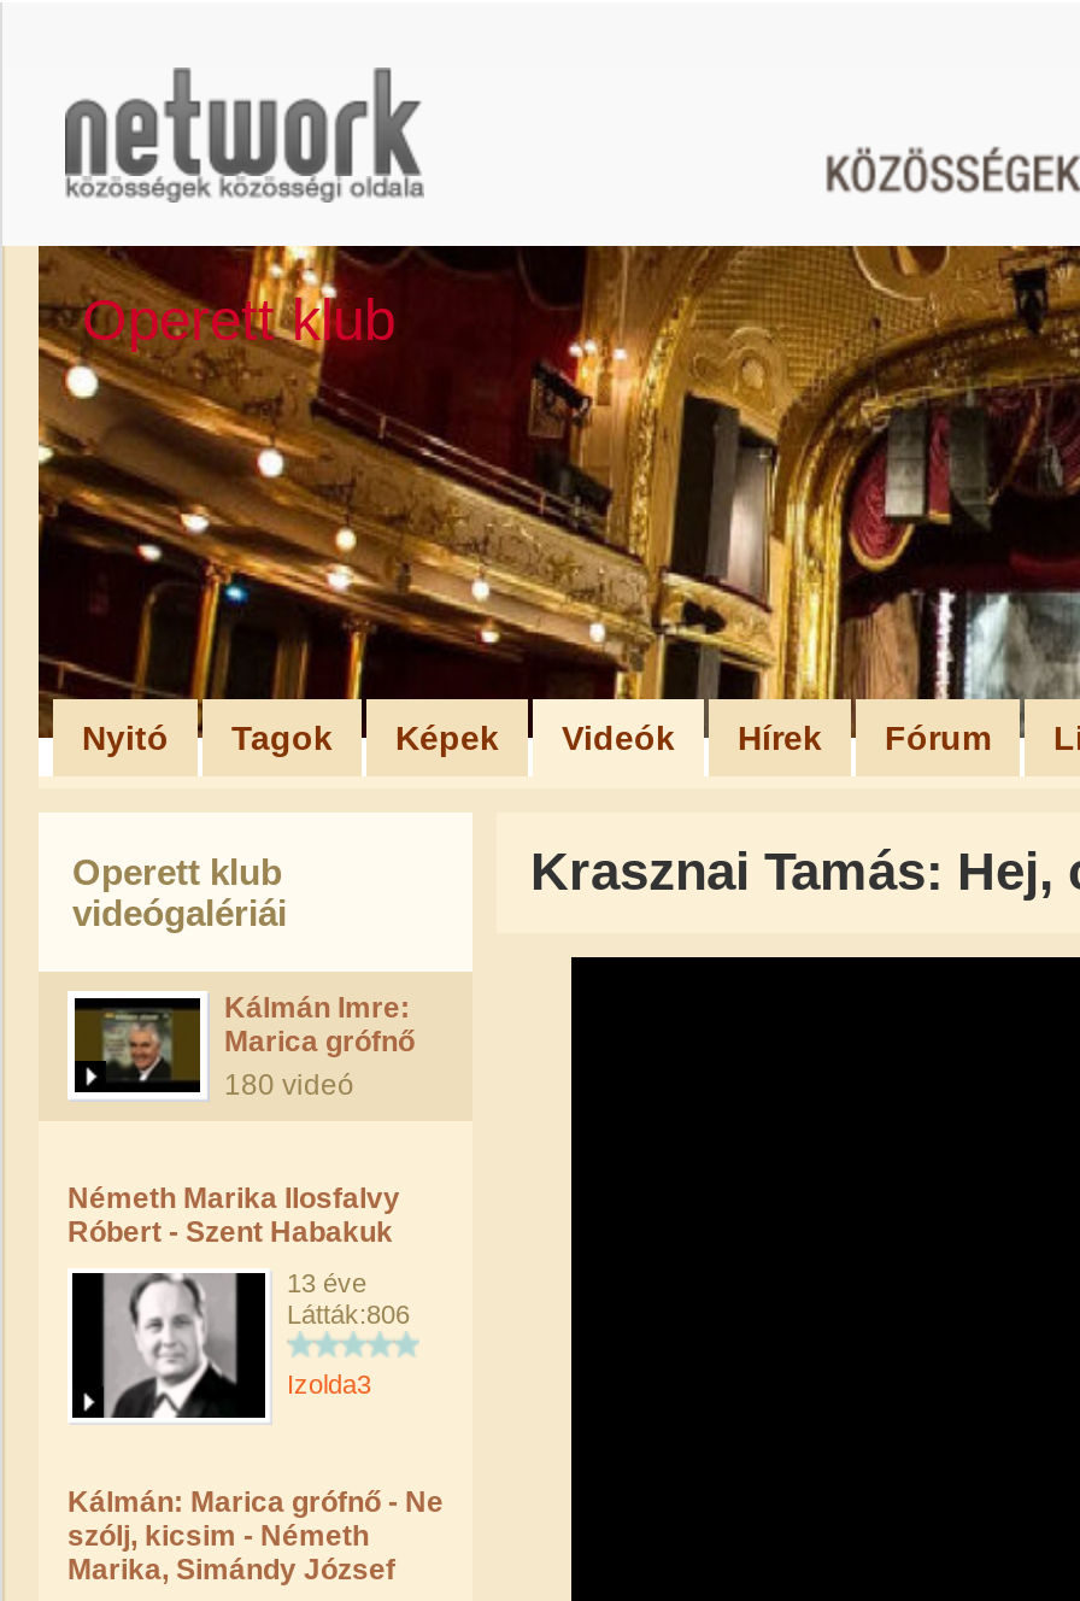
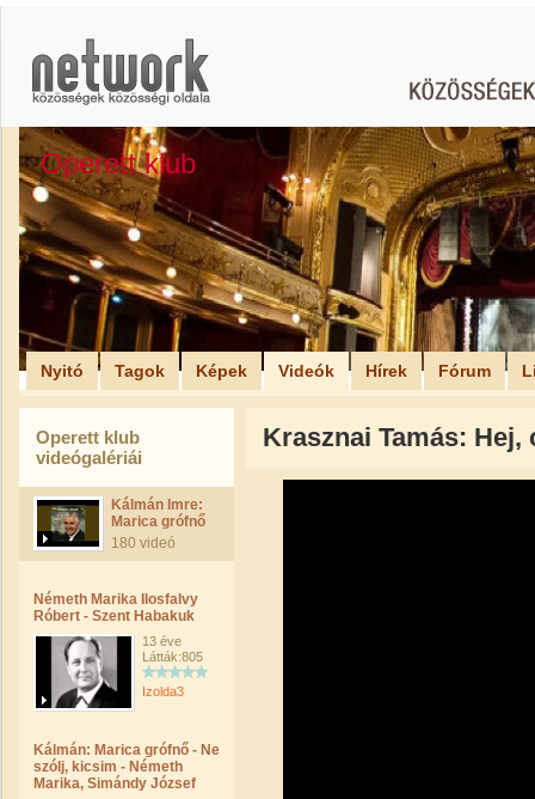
[287,1300,410,1329] Látták:806 -> [142,649,203,664] Látták:805

